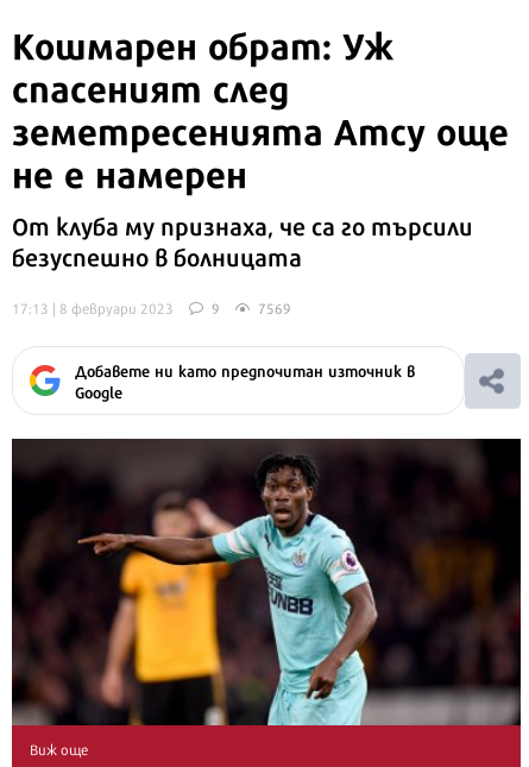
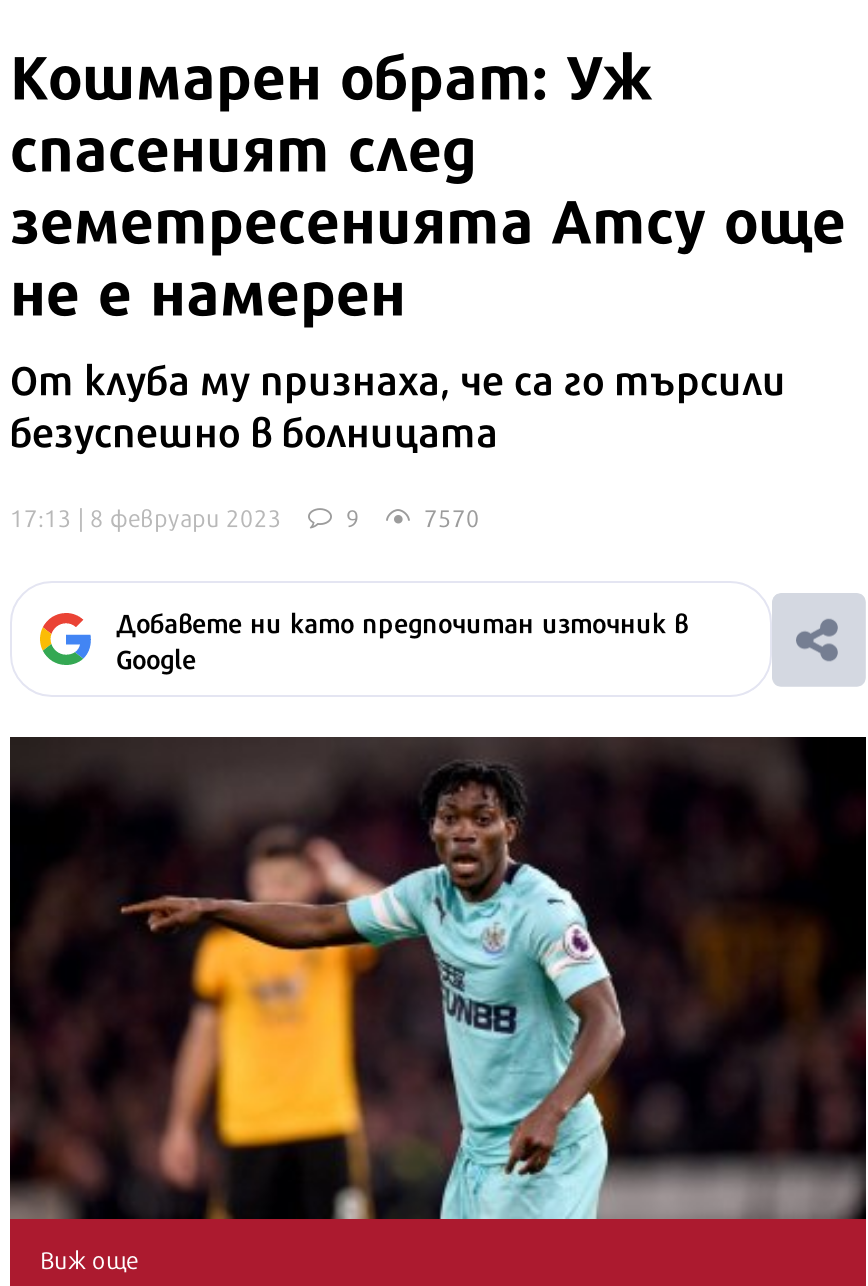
[258,297,291,319] 7569 -> [424,499,480,535] 7570

